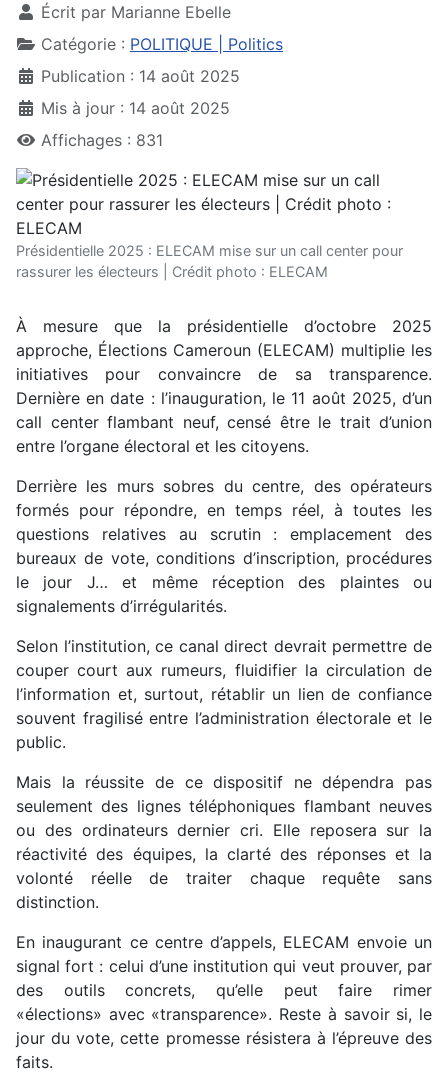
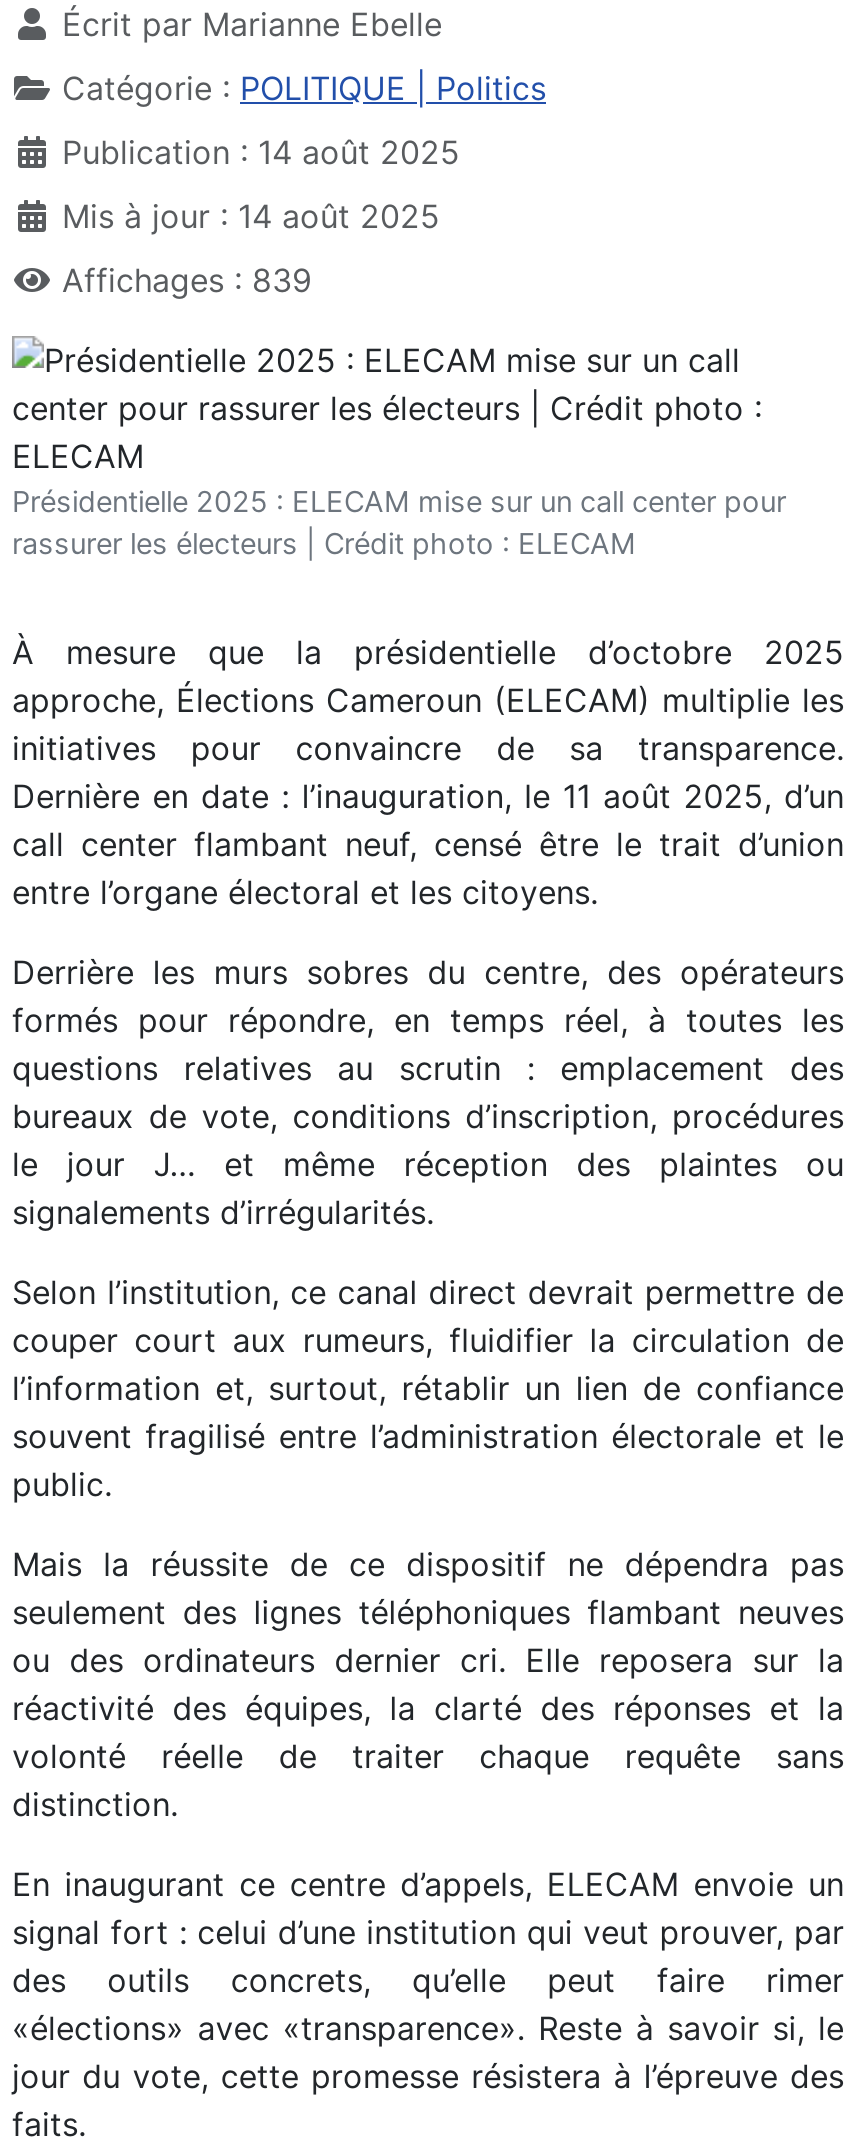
[41,130,163,150] Affichages : 831 -> [62,261,312,301] Affichages : 839

